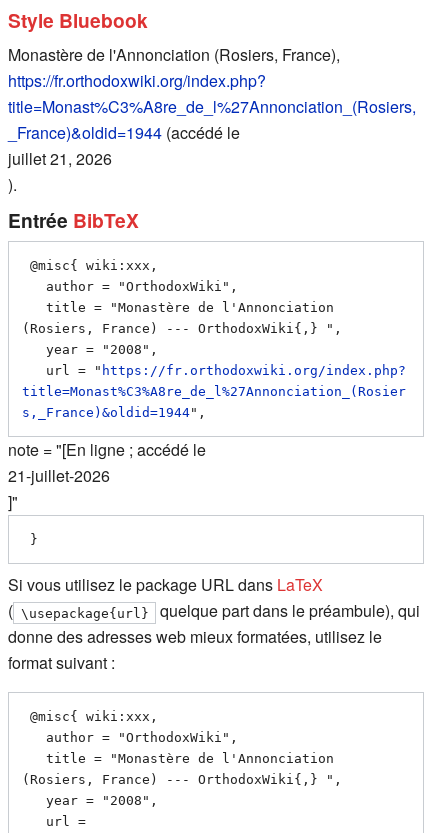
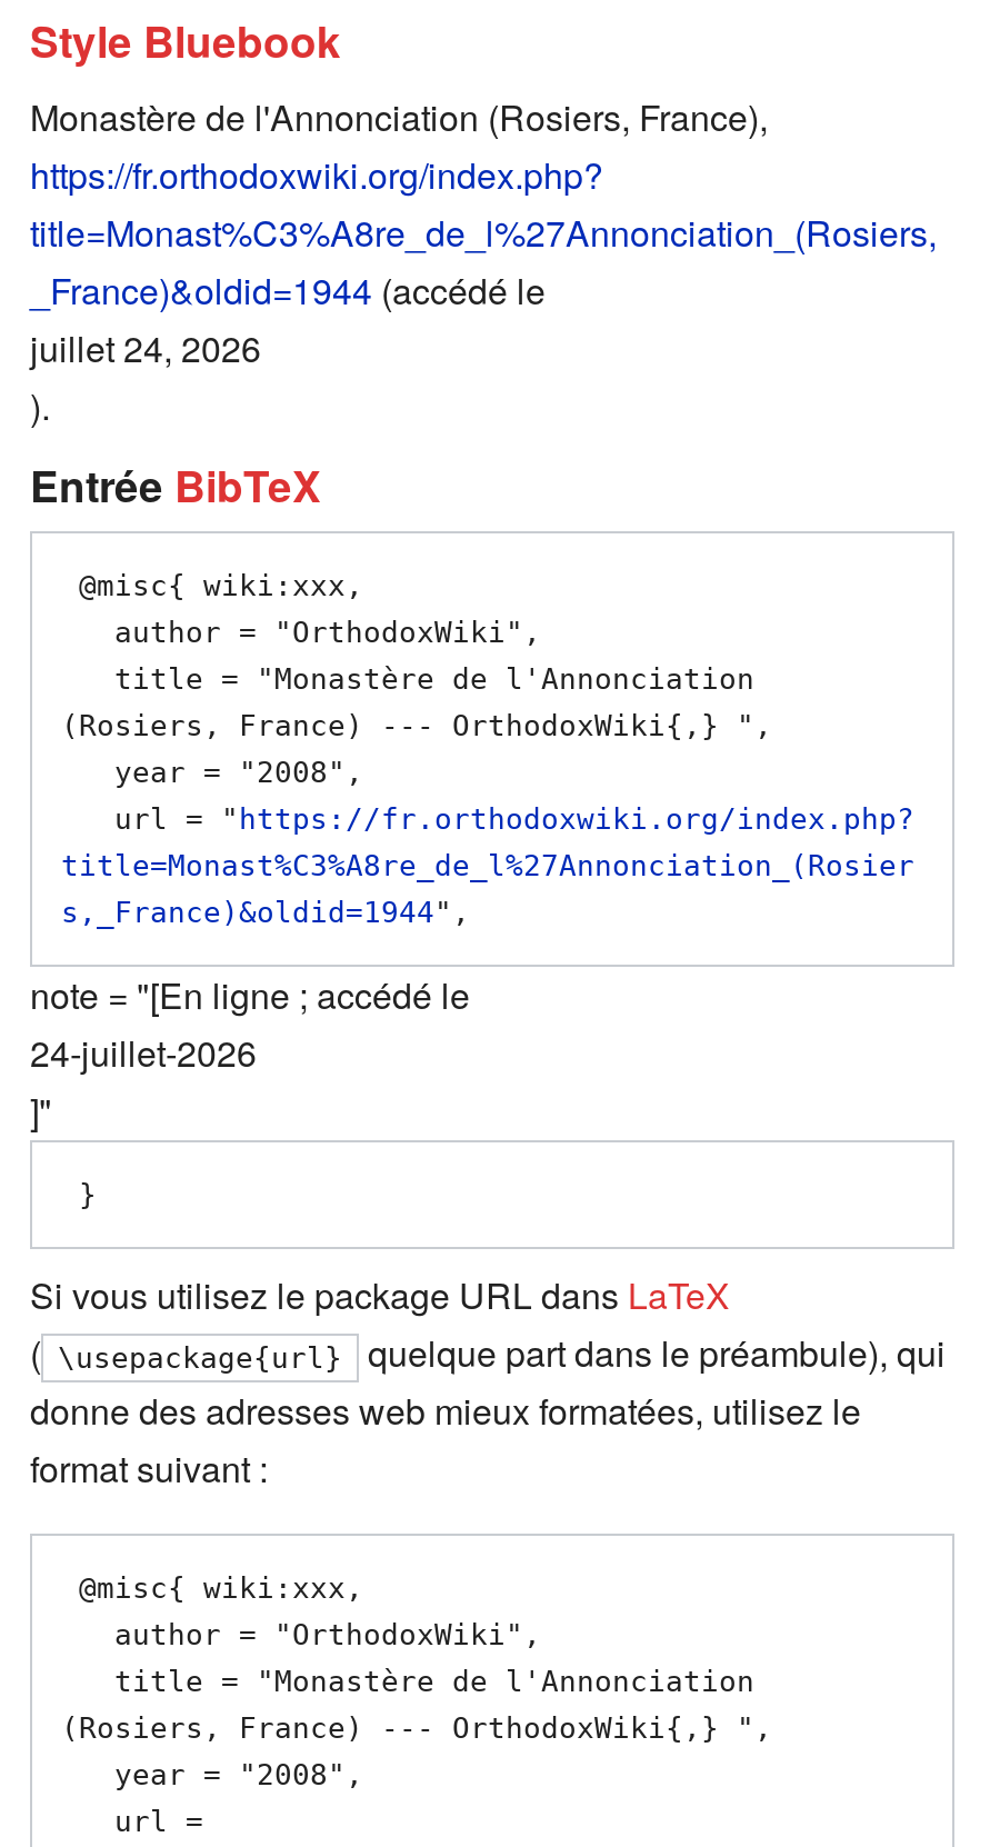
[8,147,112,170] juillet 21, 2026 -> [30,322,261,373] juillet 24, 2026
[8,464,110,487] 21-juillet-2026 -> [30,1027,257,1078] 24-juillet-2026

